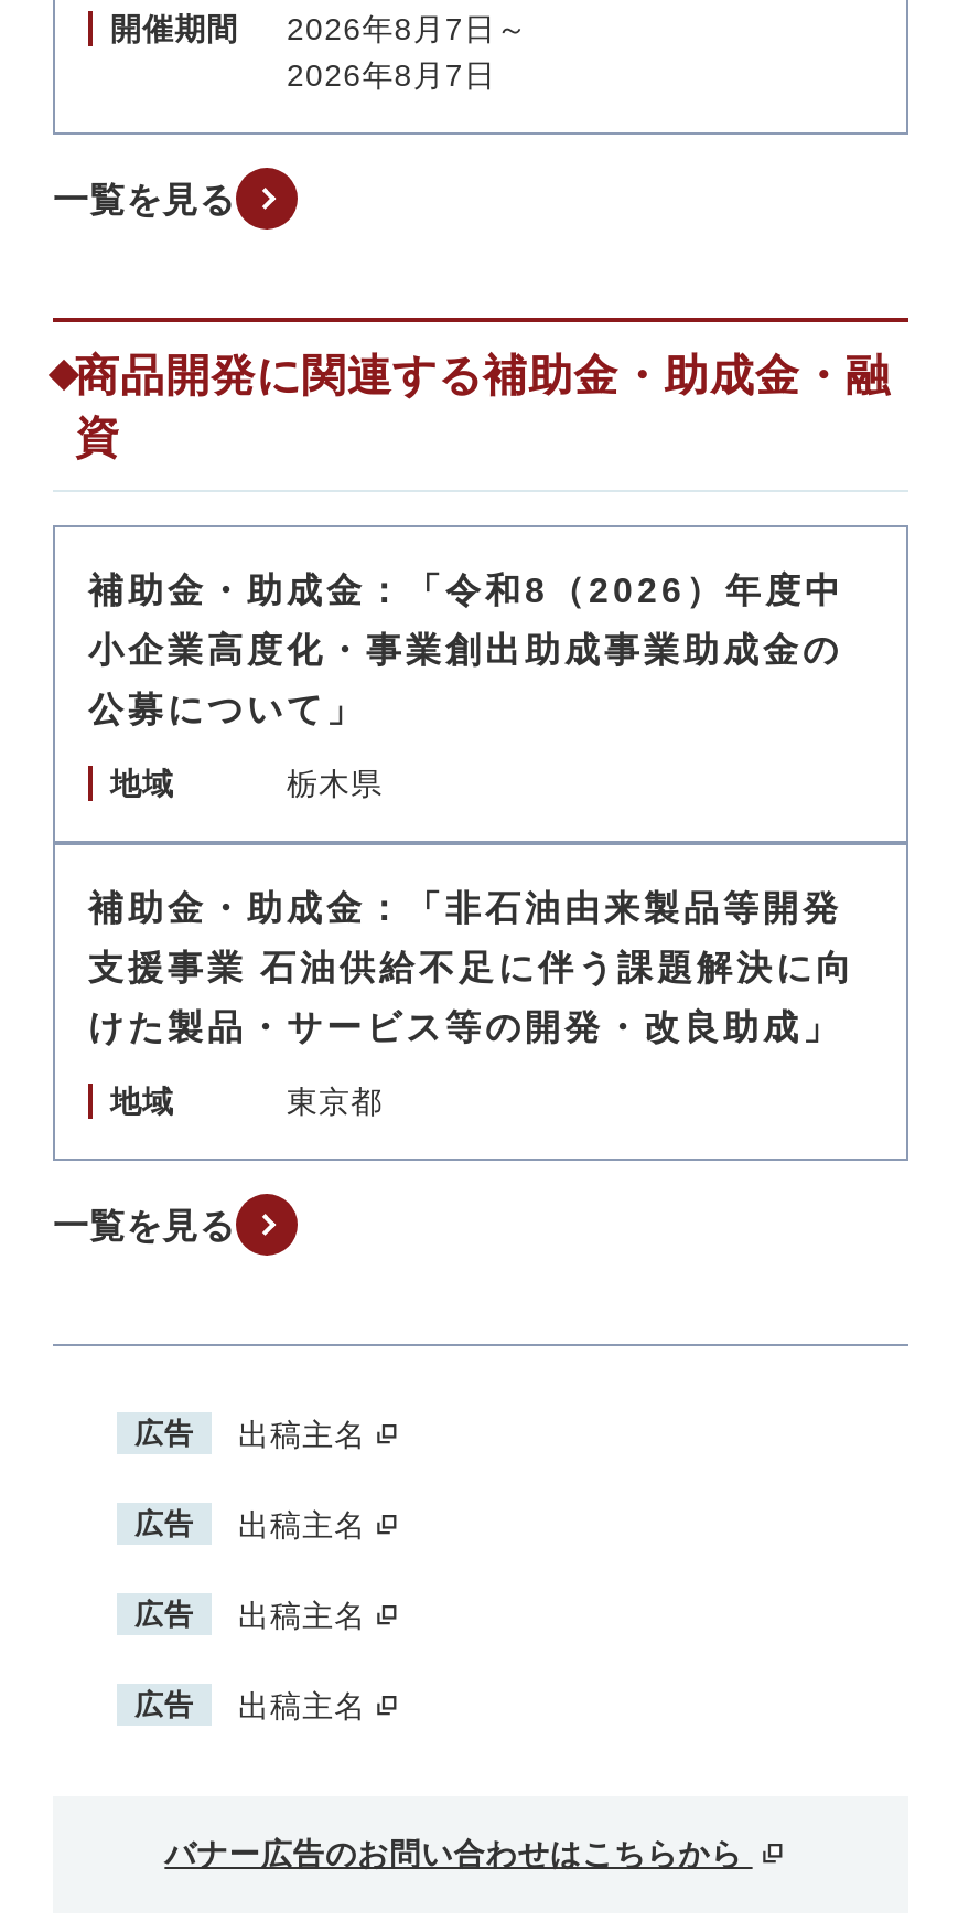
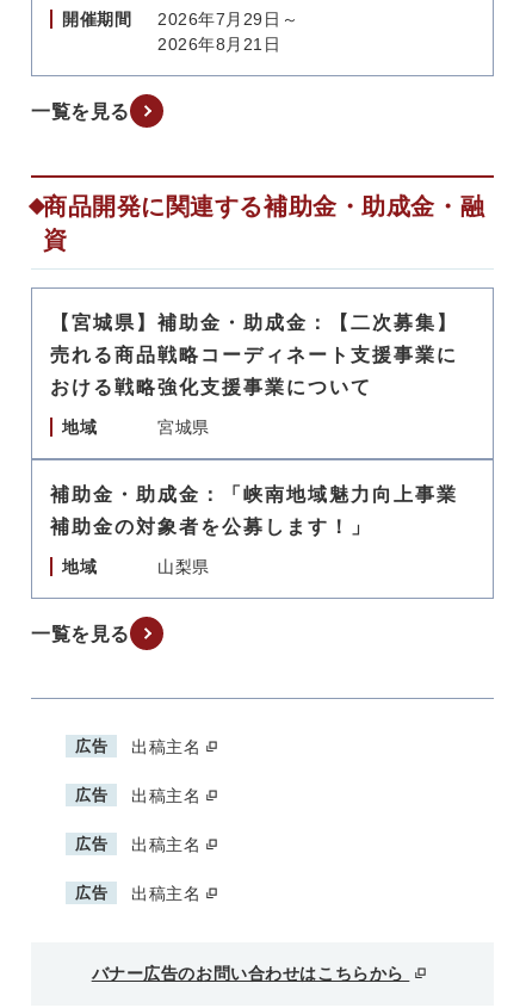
[110,11,528,46] 開催期間 2026年8月7日～ -> [62,10,298,29] 開催期間 2026年7月29日～
[287,57,496,93] 2026年8月7日 -> [157,35,281,54] 2026年8月21日
[88,572,844,609] 補助金・助成金：「令和8（2026）年度中 -> [50,313,458,333] 【宮城県】補助金・助成金：【二次募集】
[88,631,842,669] 小企業高度化・事業創出助成事業助成金の -> [50,345,458,365] 売れる商品戦略コーディネート支援事業に
[88,691,366,728] 公募について」 -> [50,377,372,397] おける戦略強化支援事業について
[88,766,855,1046] 栃木県 | 補助金・助成金：「非石油由来製品等開発 | 支援事業 石油供給不足に伴う課題解決に向 | けた製品・サービス等の開発・改良助成」 -> [50,418,458,537] 宮城県 | 補助金・助成金：「峡南地域魅力向上事業 | 補助金の対象者を公募します！」
[287,1084,383,1119] 東京都 -> [157,557,210,576] 山梨県

